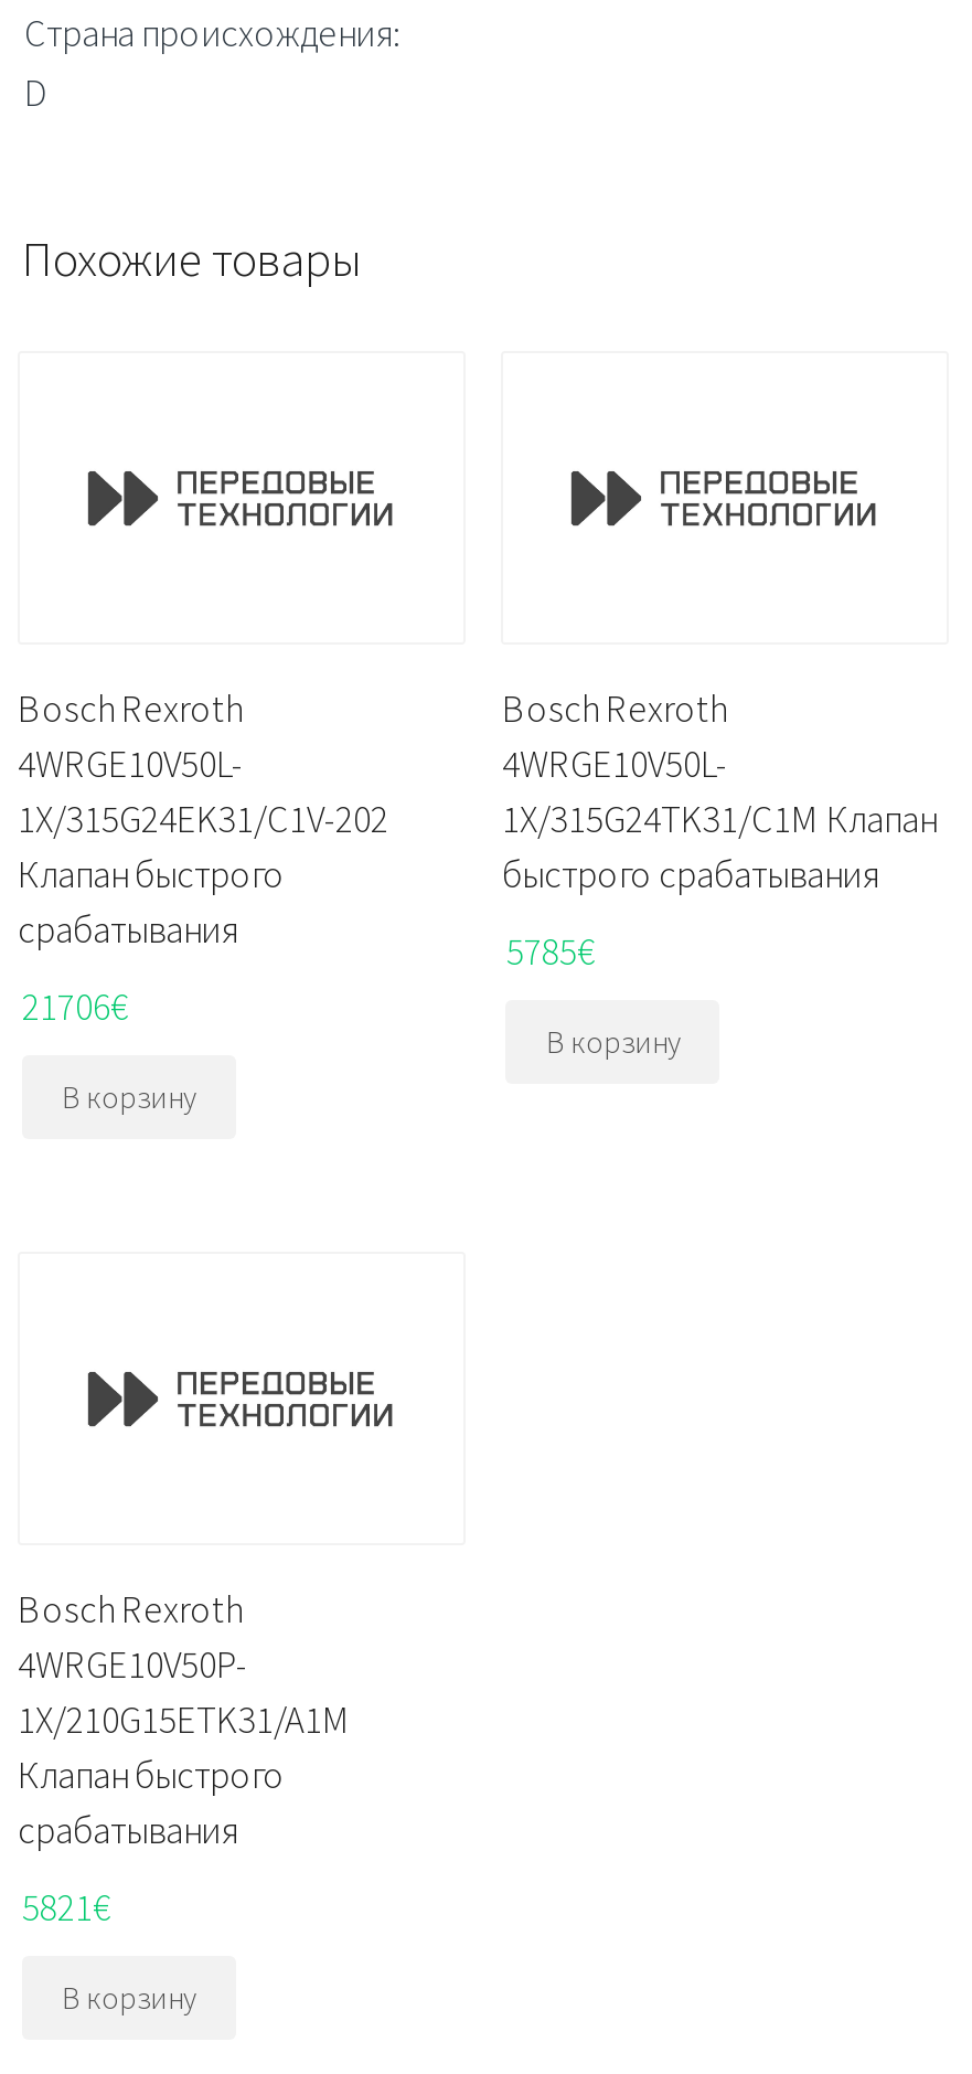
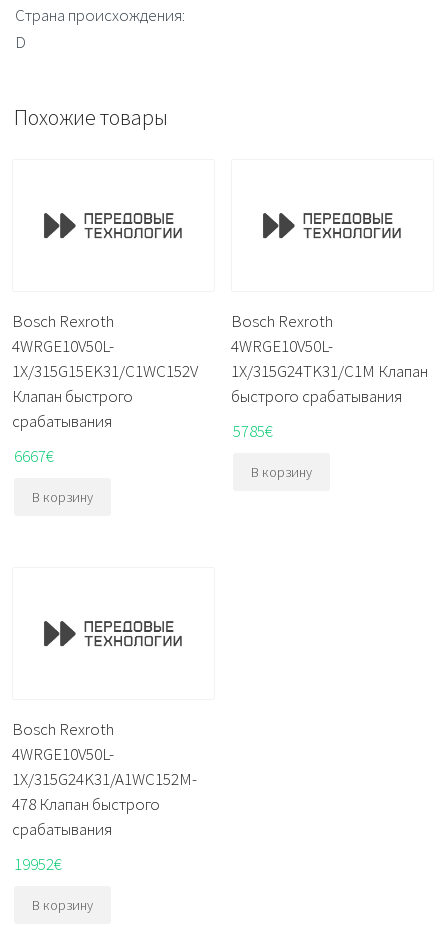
[18,795,388,843] 1X/315G24EK31/C1V-202 -> [12,360,198,382] 1X/315G15EK31/C1WC152V
[22,981,128,1030] 21706€ -> [14,444,54,466] 6667€
[18,1641,351,1800] 4WRGE10V50P- | 1X/210G15ETK31/A1M | Клапан быстрого -> [12,743,197,815] 4WRGE10V50L- | 1X/315G24K31/A1WC152M- | 478 Клапан быстрого
[22,1883,110,1931] 5821€ -> [14,853,62,875] 19952€

